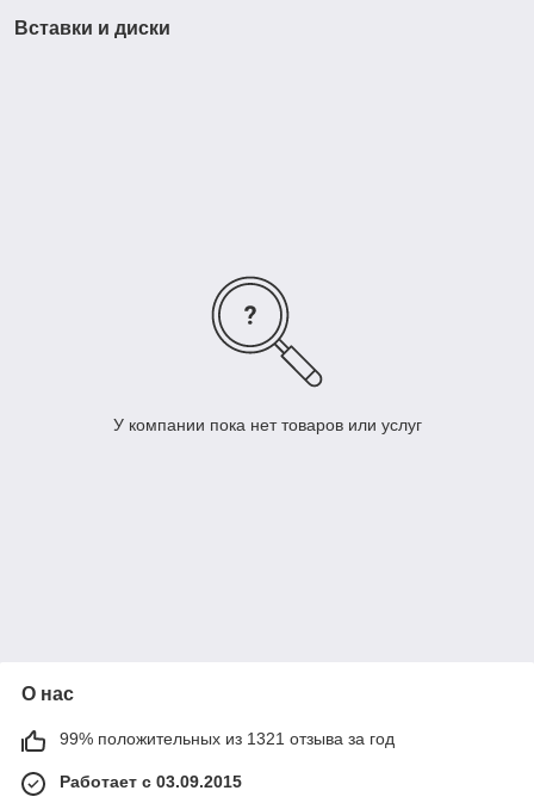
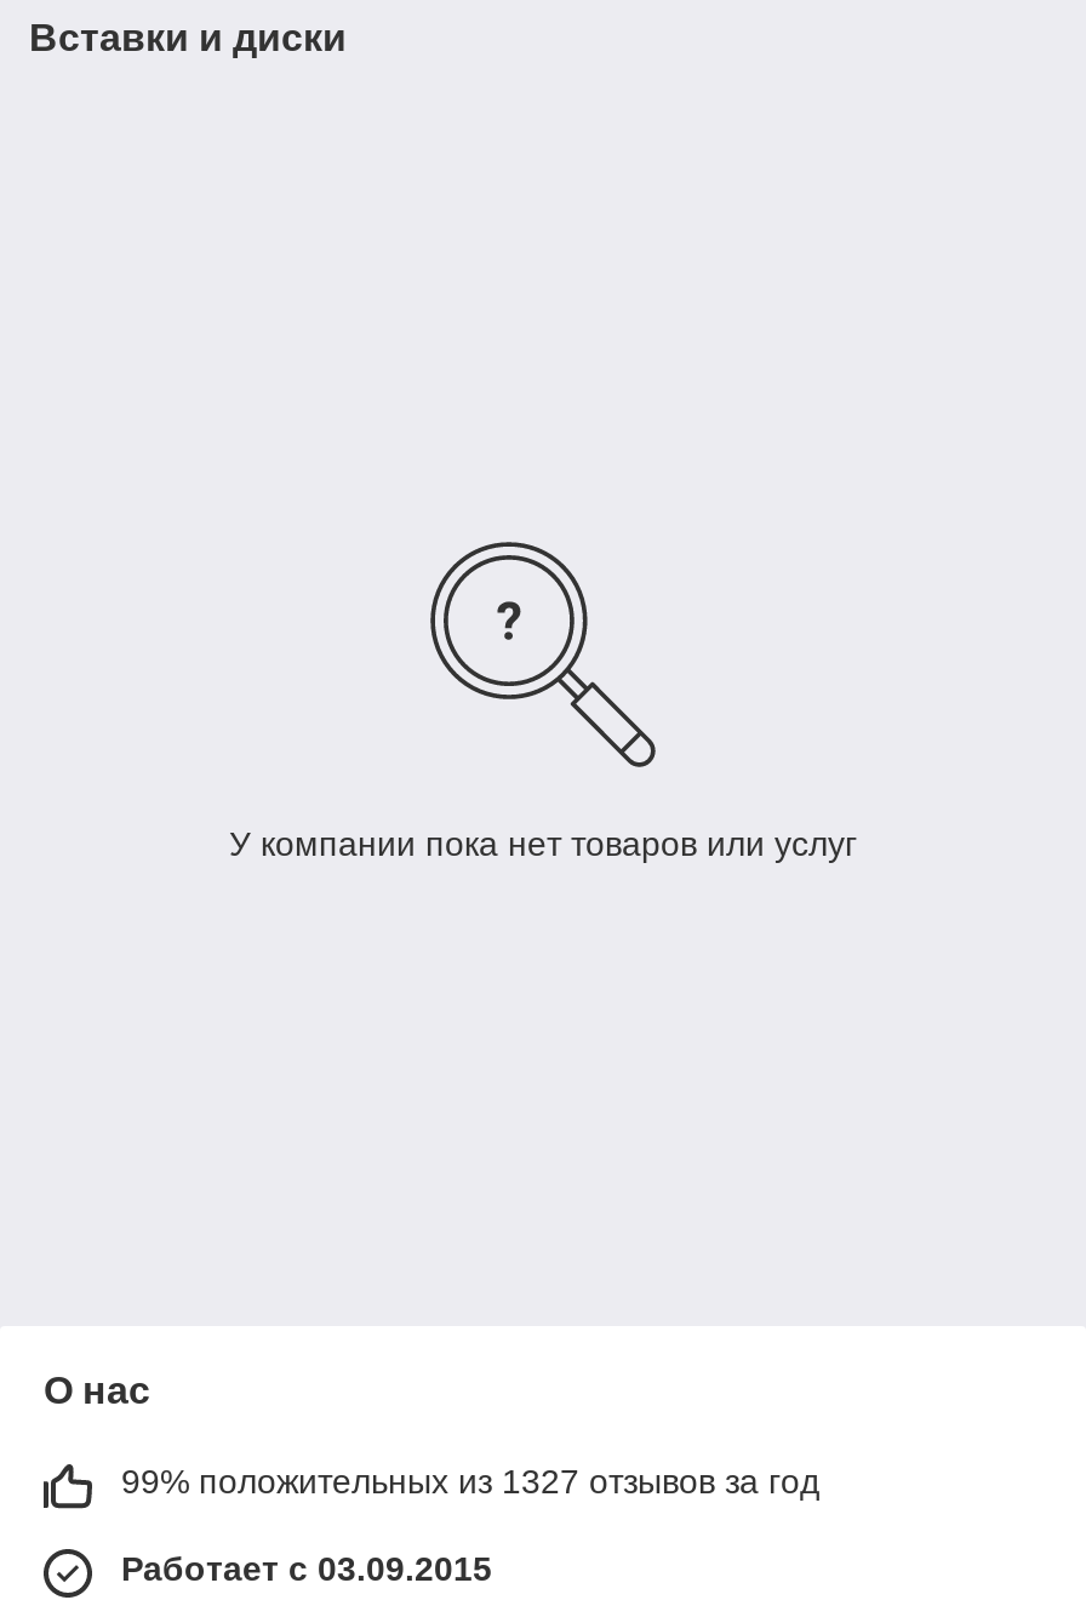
[60,730,395,749] 99% положительных из 1321 отзыва за год -> [121,1463,819,1502] 99% положительных из 1327 отзывов за год

